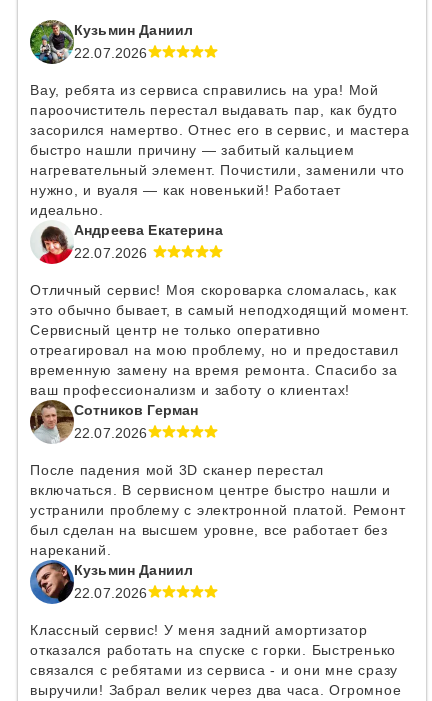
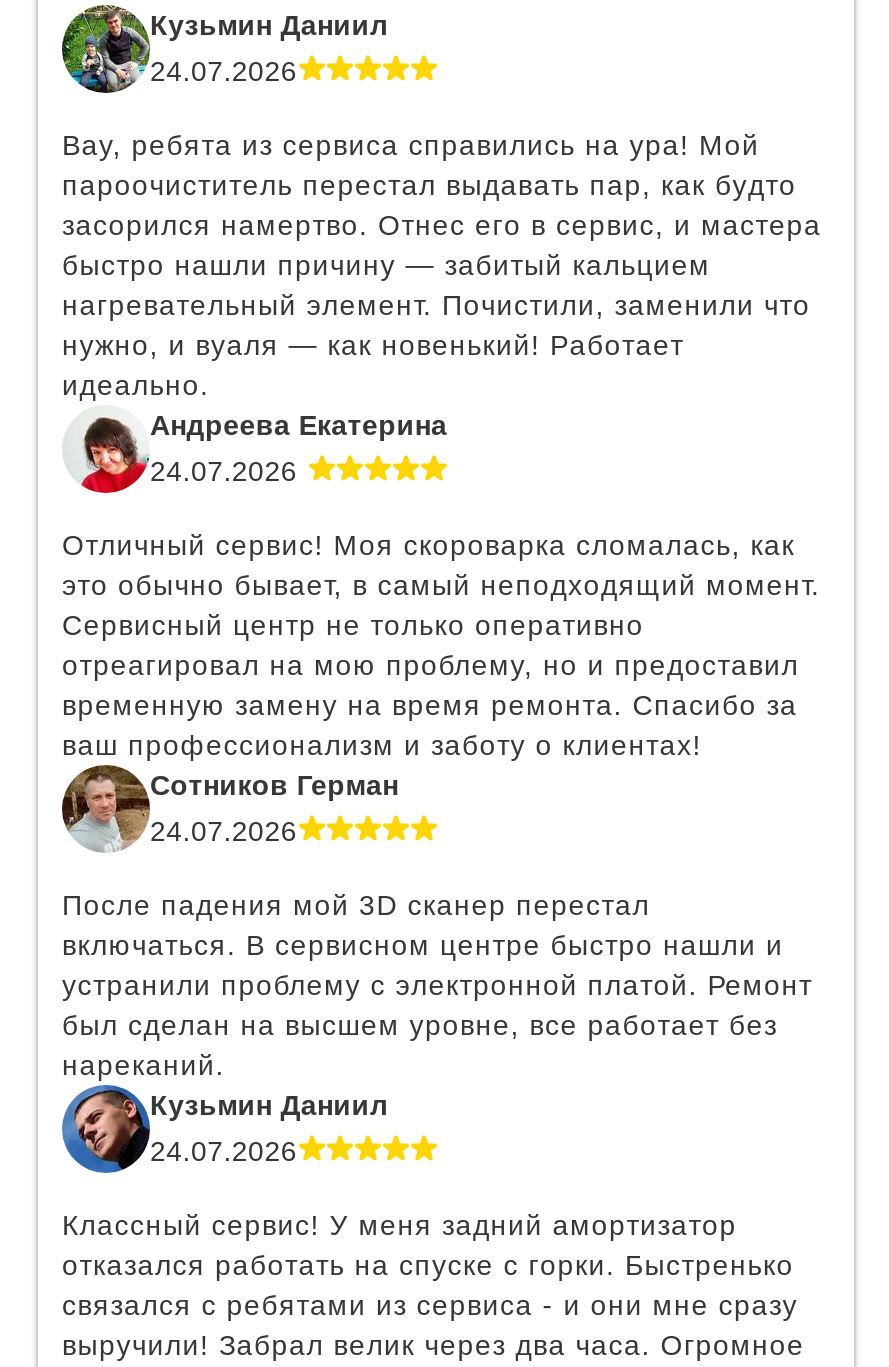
[74,45,147,61] 22.07.2026 -> [150,55,297,87] 24.07.2026
[74,245,147,261] 22.07.2026 -> [150,455,297,487] 24.07.2026
[74,425,147,441] 22.07.2026 -> [150,815,297,847] 24.07.2026
[74,585,147,601] 22.07.2026 -> [150,1135,297,1167] 24.07.2026

